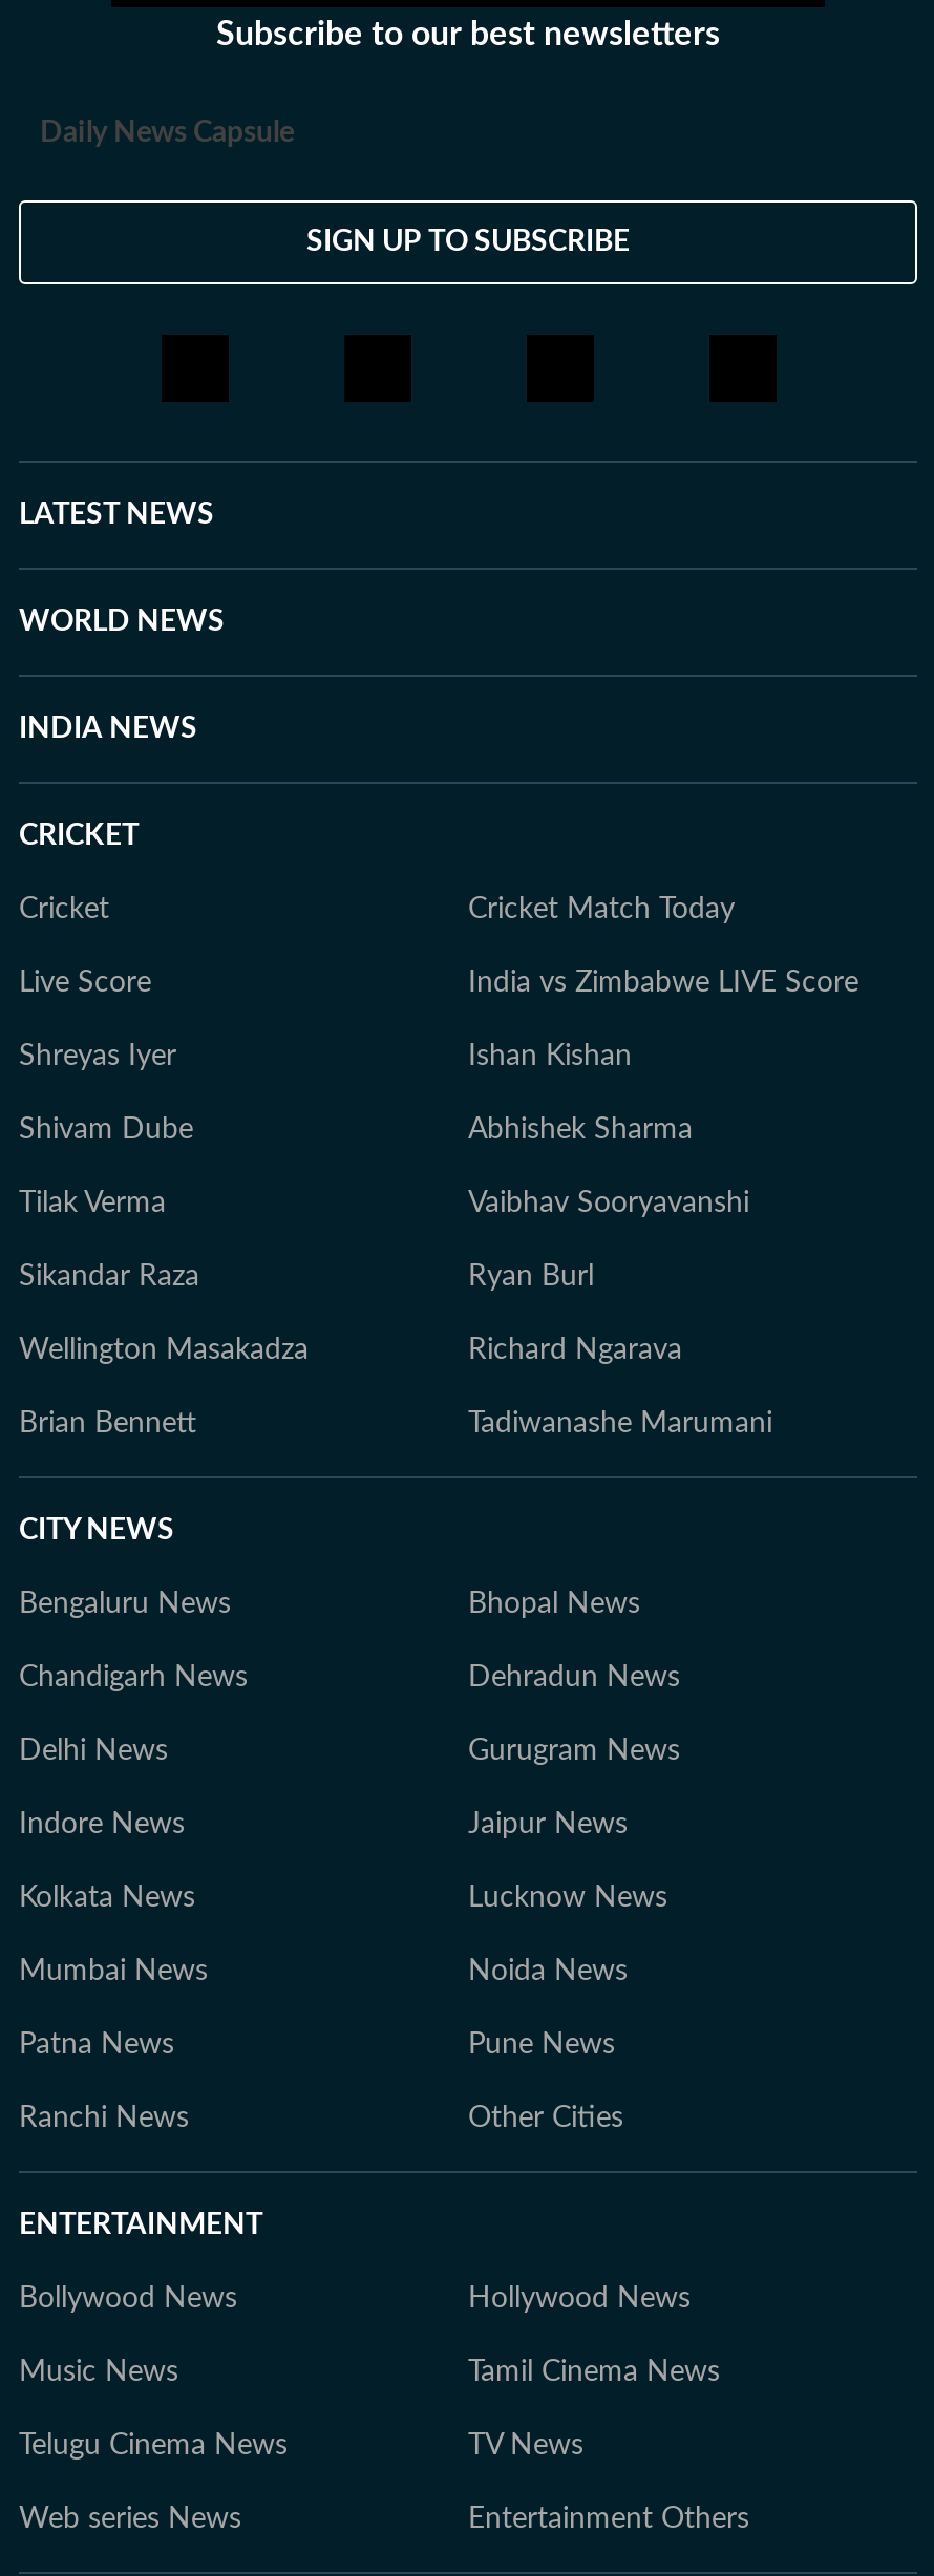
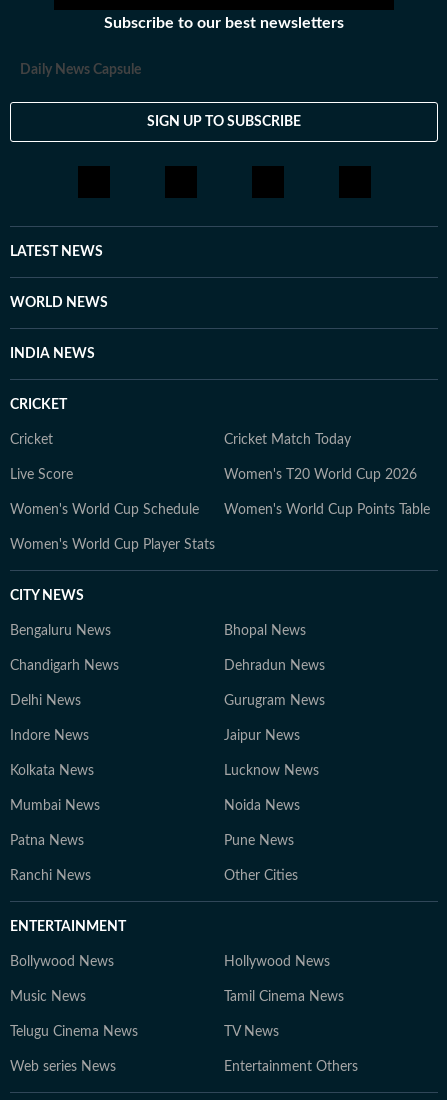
[19,968,858,1439] India vs Zimbabwe LIVE Score | Shreyas Iyer | Ishan Kishan | Shivam Dube | Abhishek Sharma | Tilak Verma | Vaibhav Sooryavanshi | Sikandar Raza | Ryan Burl | Wellington Masakadza | Richard Ngarava | Brian Bennett | Tadiwanashe Marumani -> [10,468,430,552] Women's T20 World Cup 2026 | Women's World Cup Schedule | Women's World Cup Points Table | Women's World Cup Player Stats

